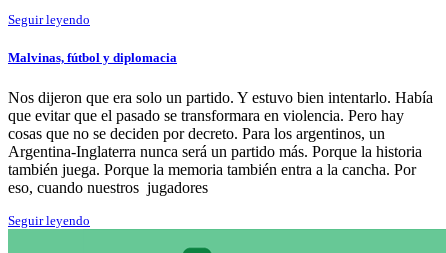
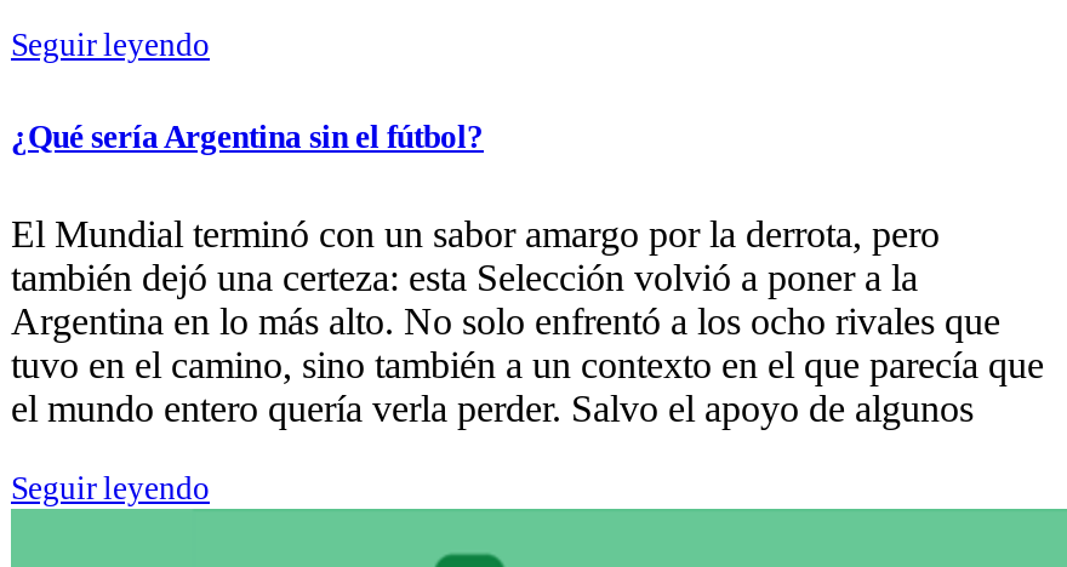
[8,50,177,65] Malvinas, fútbol y diplomacia -> [11,119,484,156] ¿Qué sería Argentina sin el fútbol?
[8,88,433,195] Nos dijeron que era solo un partido. Y estuvo bien intentarlo. Había | que evitar que el pasado se transformara en violencia. Pero hay | cosas que no se deciden por decreto. Para los argentinos, un | Argentina-Inglaterra nunca será un partido más. Porque la historia | también juega. Porque la memoria también entra a la cancha. Por | eso, cuando nuestros jugadores -> [11,212,1044,428] El Mundial terminó con un sabor amargo por la derrota, pero | también dejó una certeza: esta Selección volvió a poner a la | Argentina en lo más alto. No solo enfrentó a los ocho rivales que | tuvo en el camino, sino también a un contexto en el que parecía que | el mundo entero quería verla perder. Salvo el apoyo de algunos

